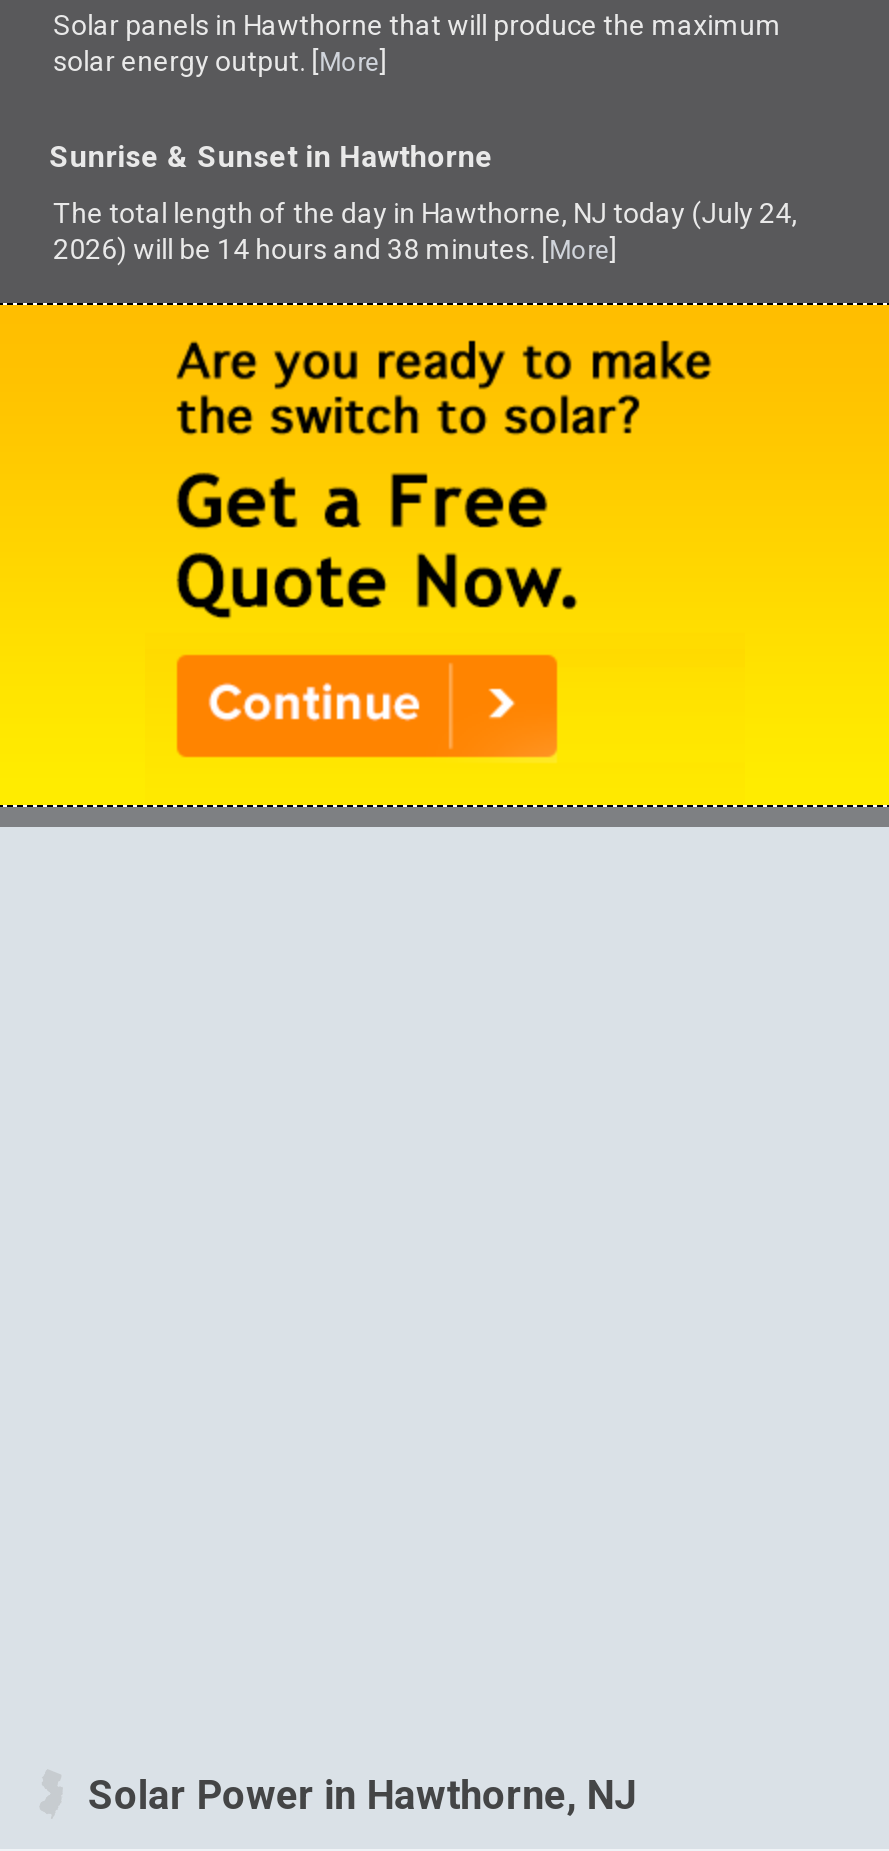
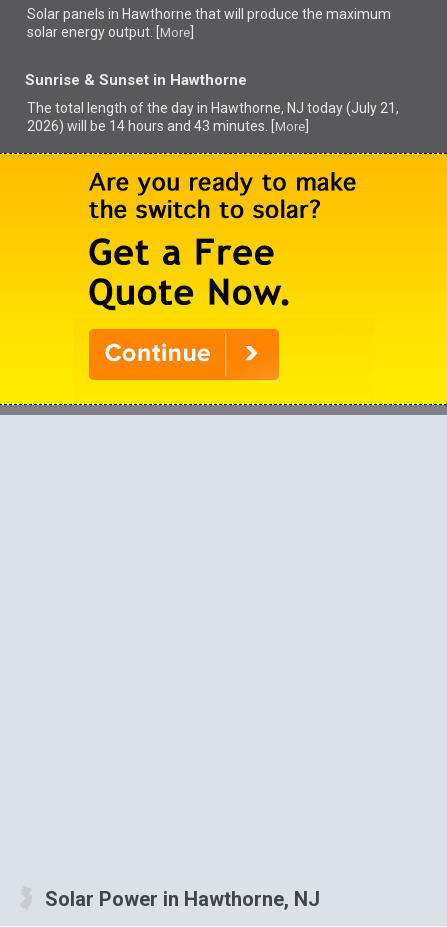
[53,197,797,229] The total length of the day in Hawthorne, NJ today (July 24, -> [27,100,399,116] The total length of the day in Hawthorne, NJ today (July 21,
[53,233,617,265] 2026) will be 14 hours and 38 minutes. [More] -> [27,118,309,134] 2026) will be 14 hours and 43 minutes. [More]

